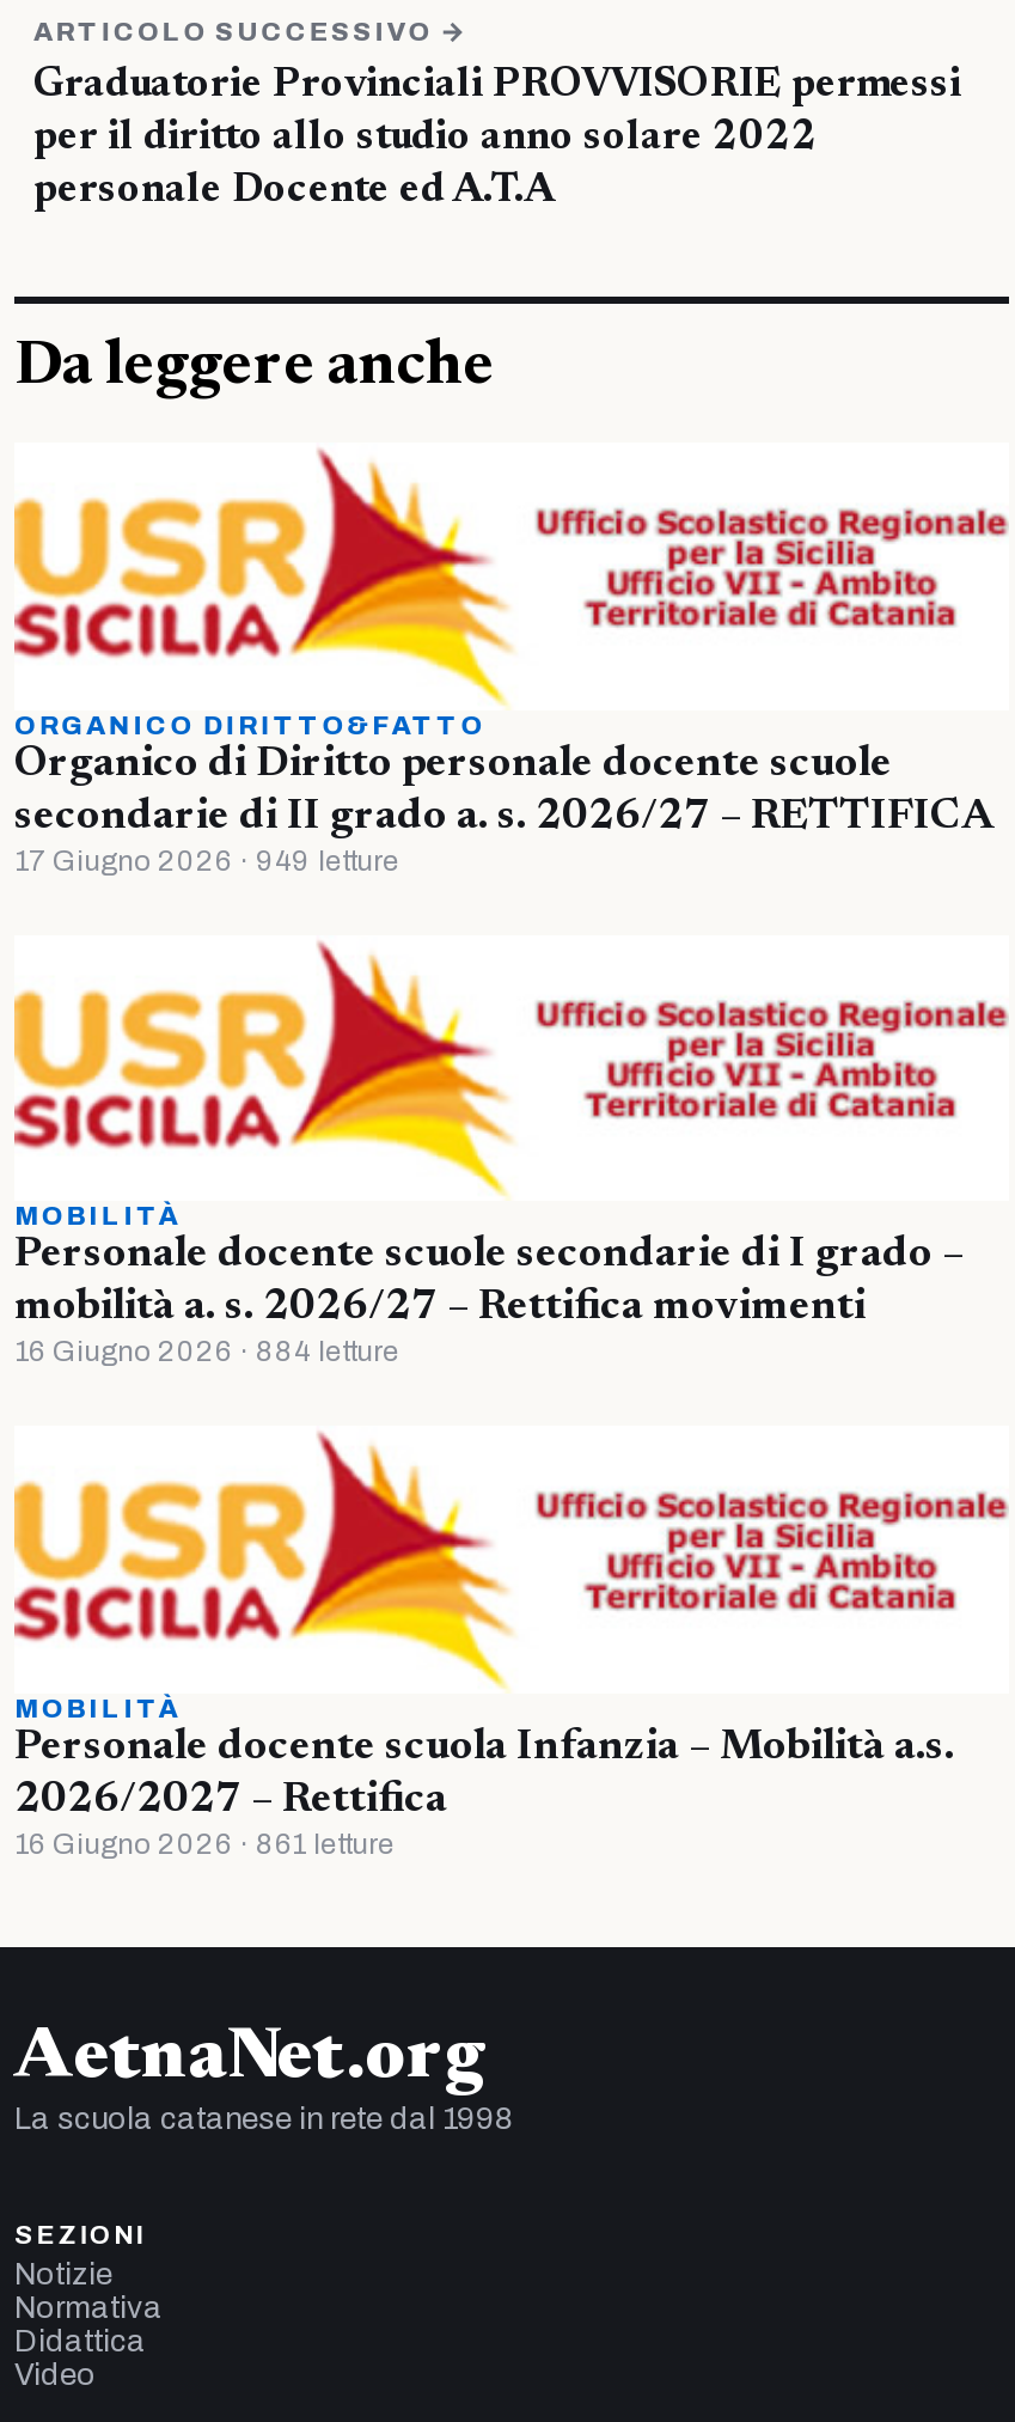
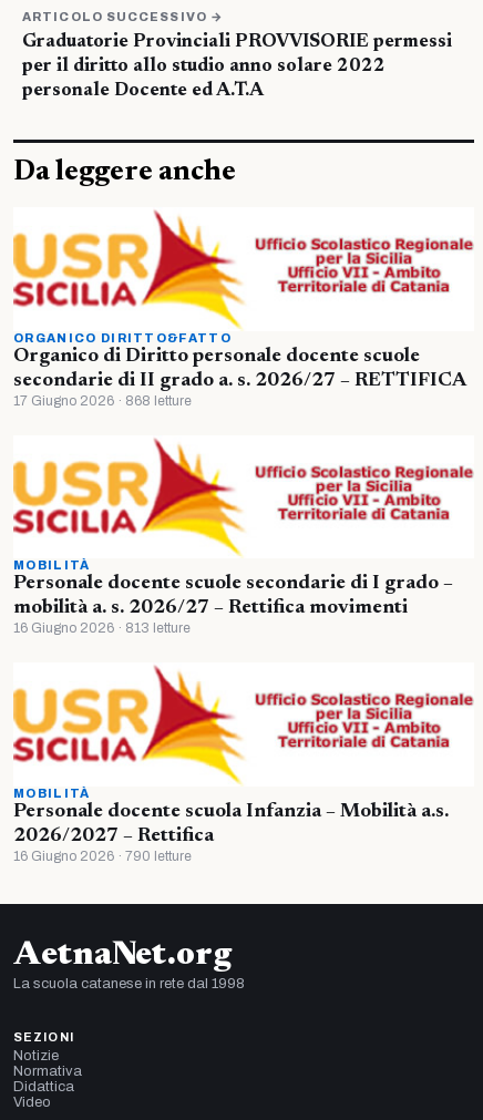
[14,843,399,877] 17 Giugno 2026 · 949 letture -> [13,393,192,408] 17 Giugno 2026 · 868 letture
[14,1335,399,1369] 16 Giugno 2026 · 884 letture -> [13,621,191,636] 16 Giugno 2026 · 813 letture
[14,1827,395,1861] 16 Giugno 2026 · 861 letture -> [13,848,192,864] 16 Giugno 2026 · 790 letture

